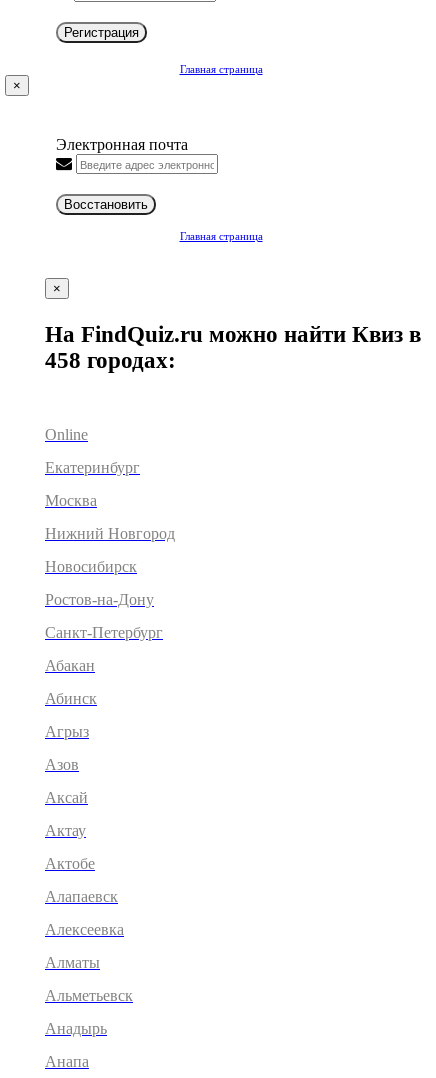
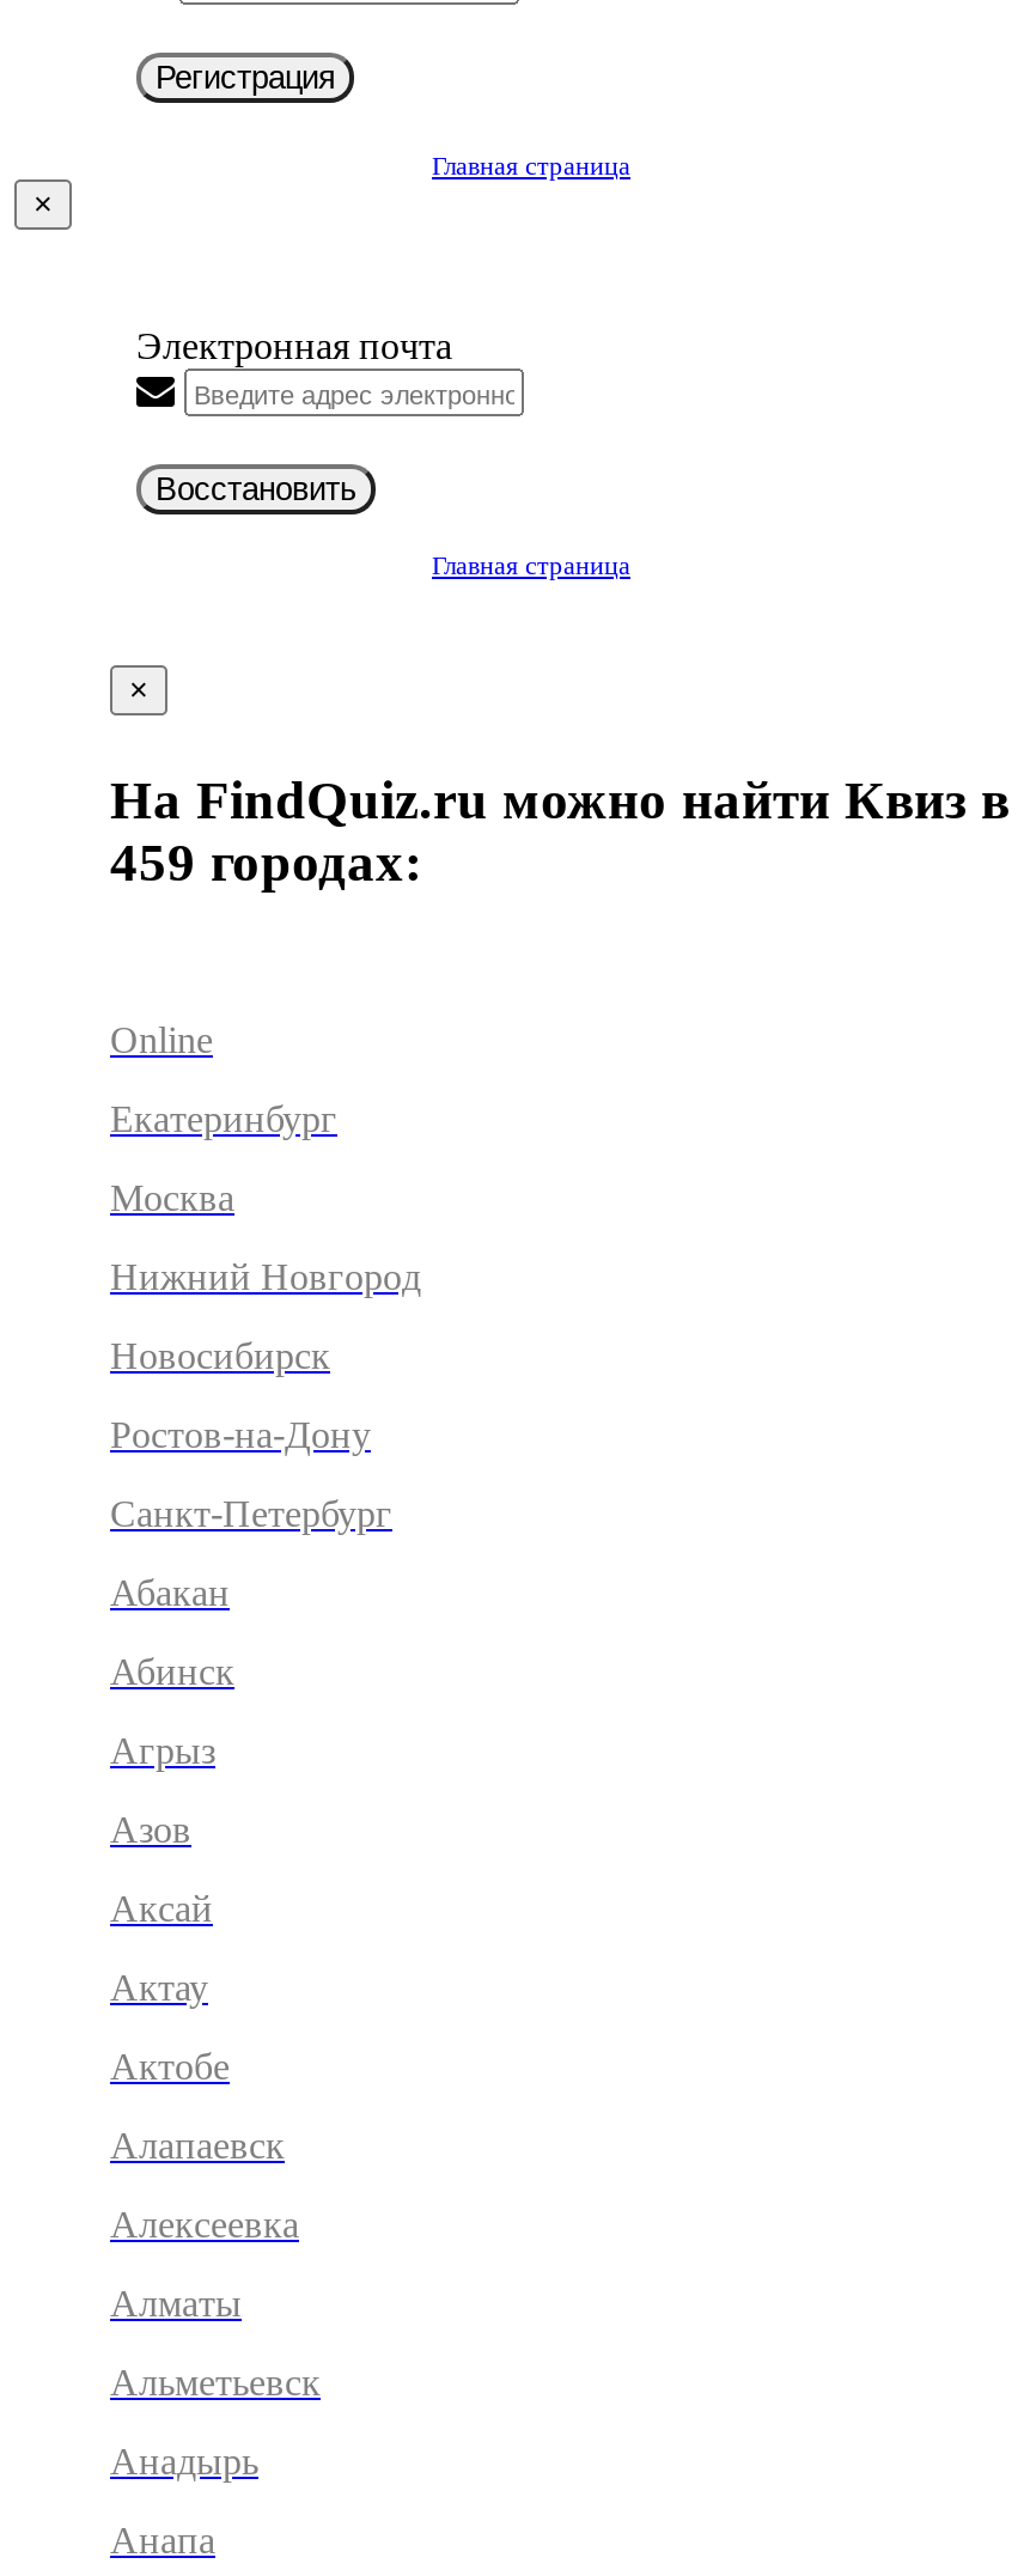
[45,348,176,373] 458 городах: -> [110,832,423,892] 459 городах:

